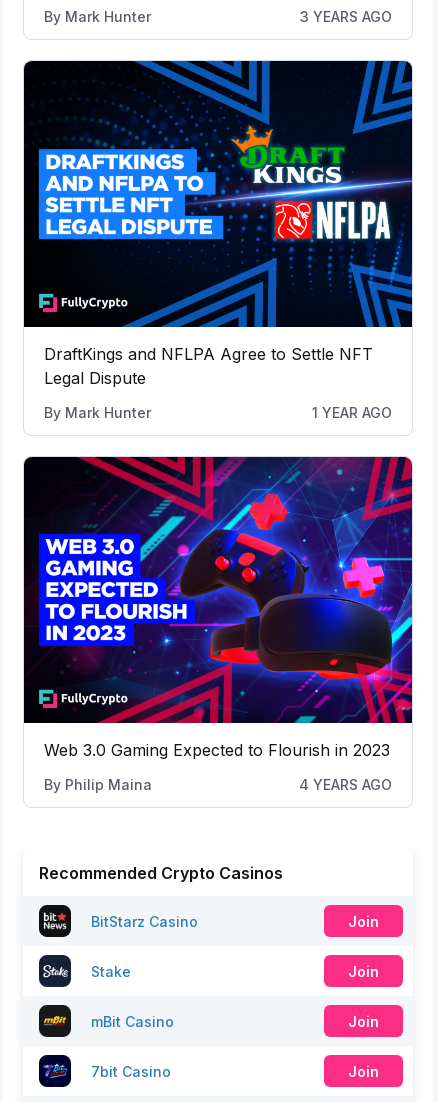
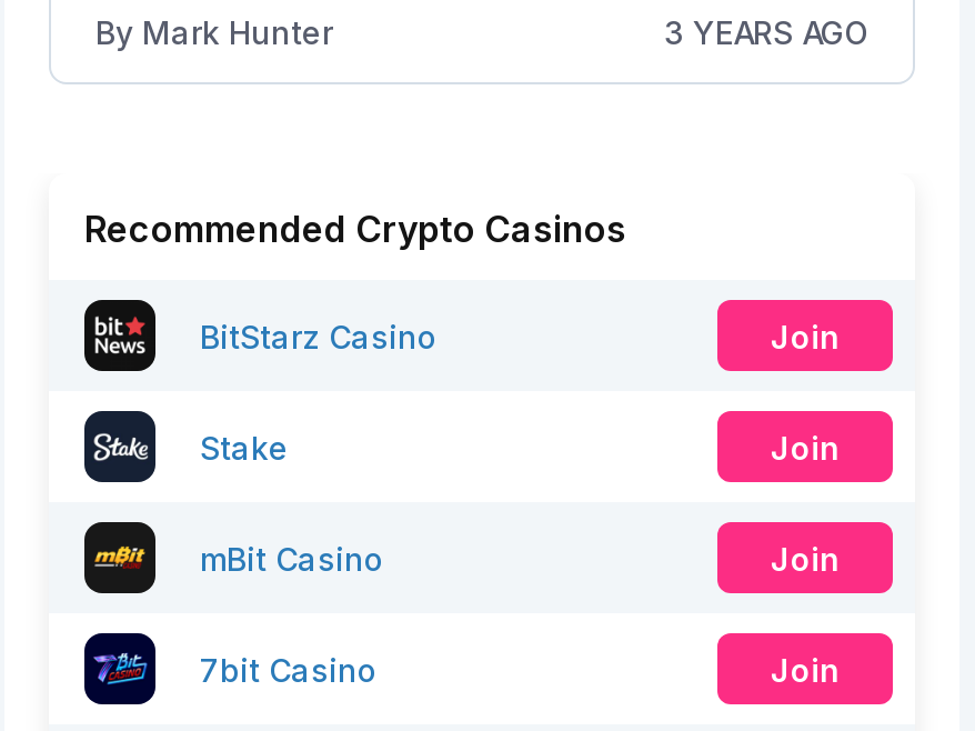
[23,60,413,421] [image] | DraftKings and NFLPA Agree to Settle NFT | Legal Dispute | By Mark Hunter | 1 YEAR AGO -> none
[23,456,413,793] [image] | Web 3.0 Gaming Expected to Flourish in 2023 | By Philip Maina | 4 YEARS AGO -> none

